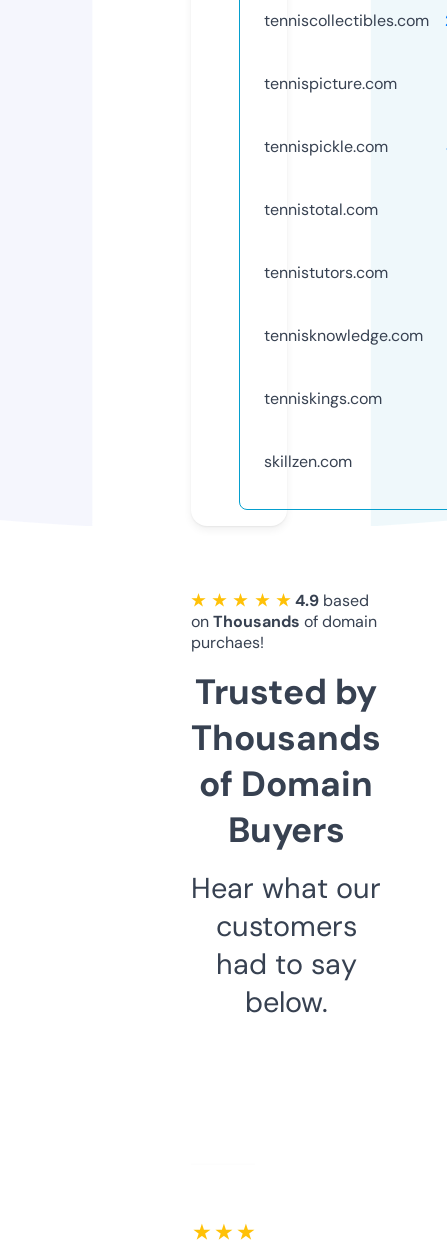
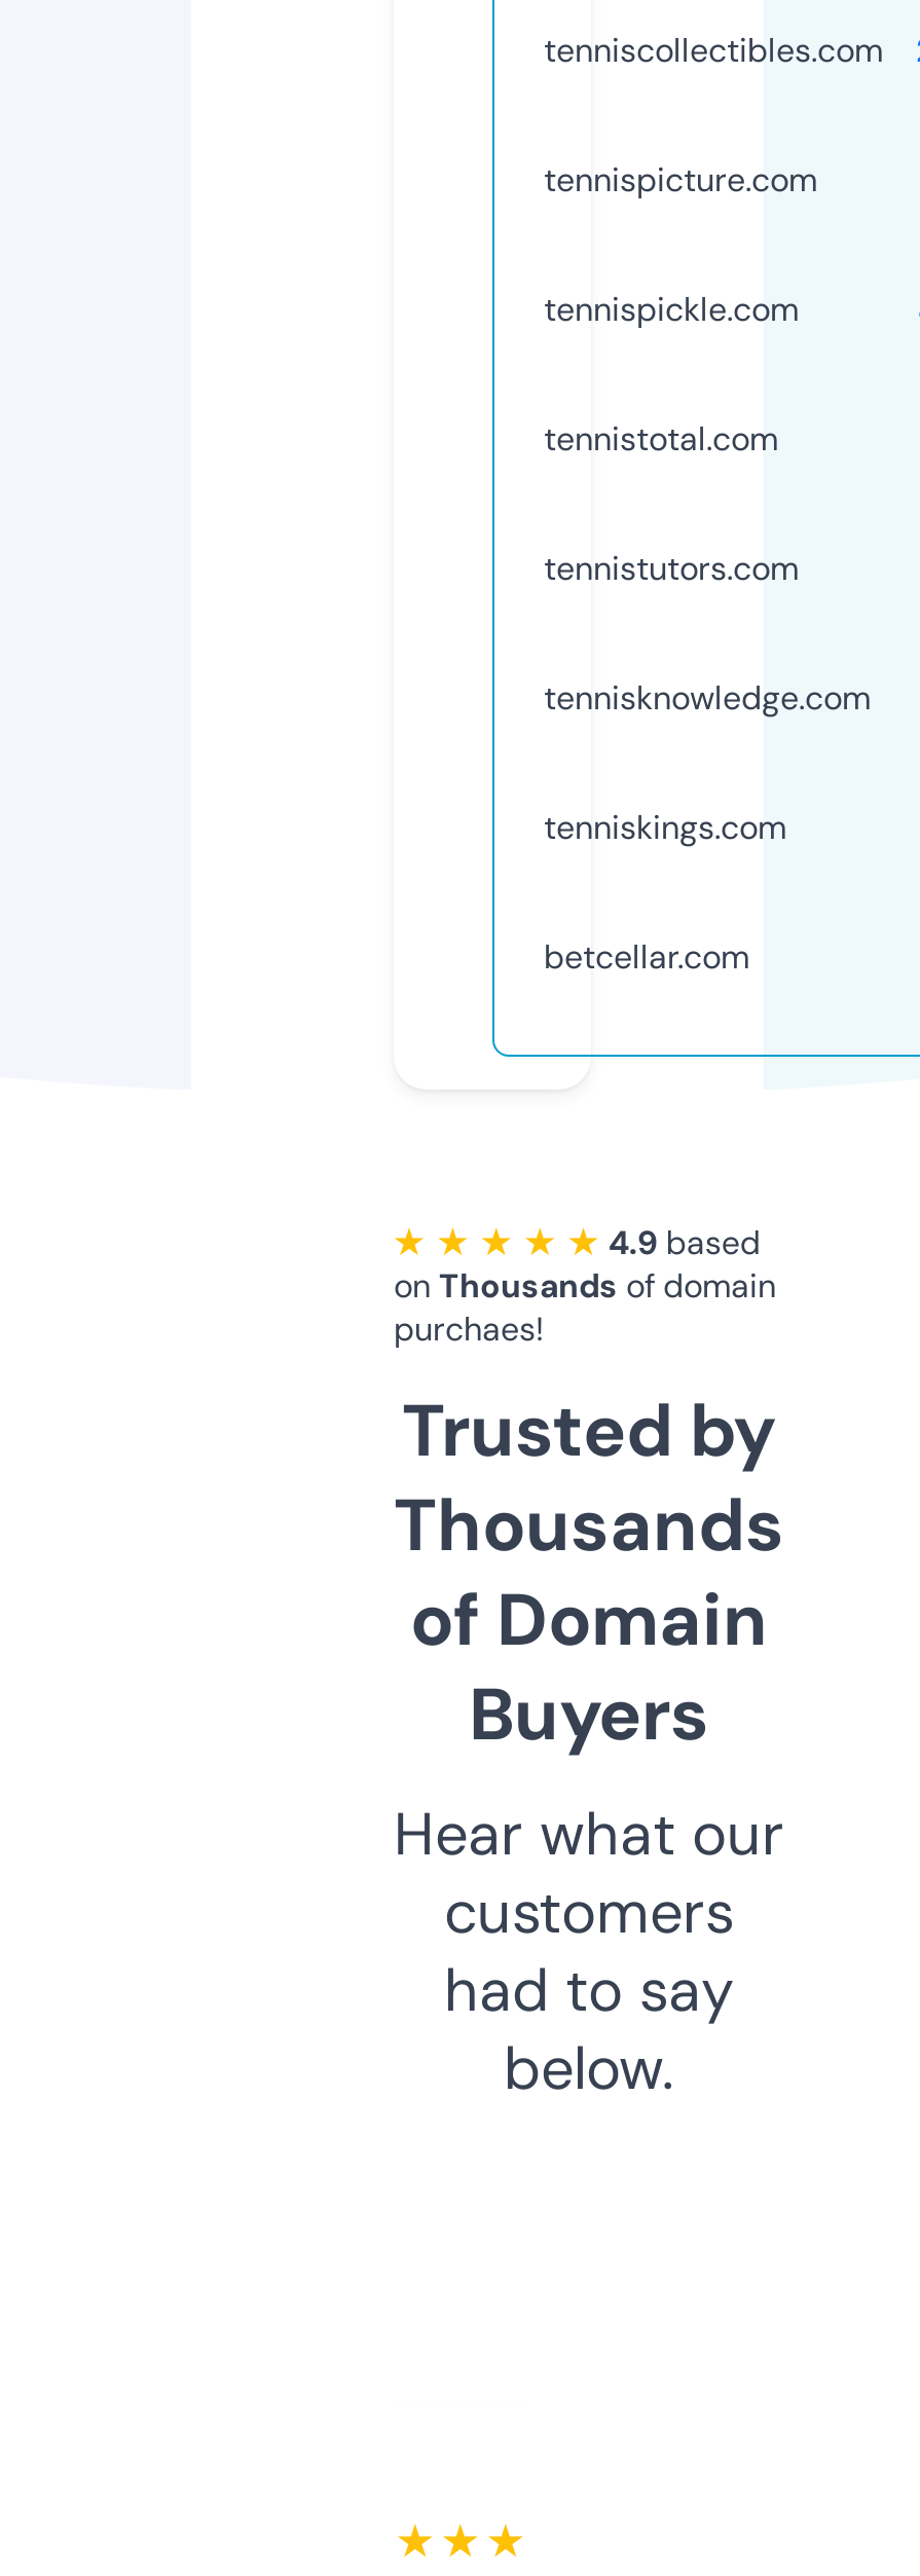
[264,451,352,472] skillzen.com -> [544,935,749,978] betcellar.com

